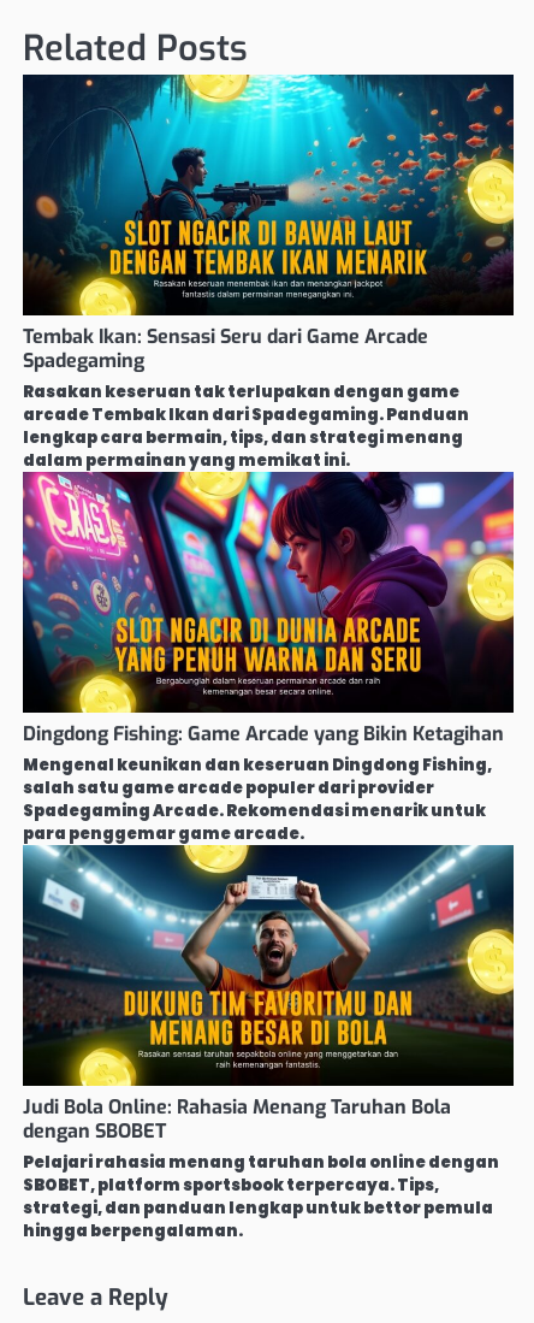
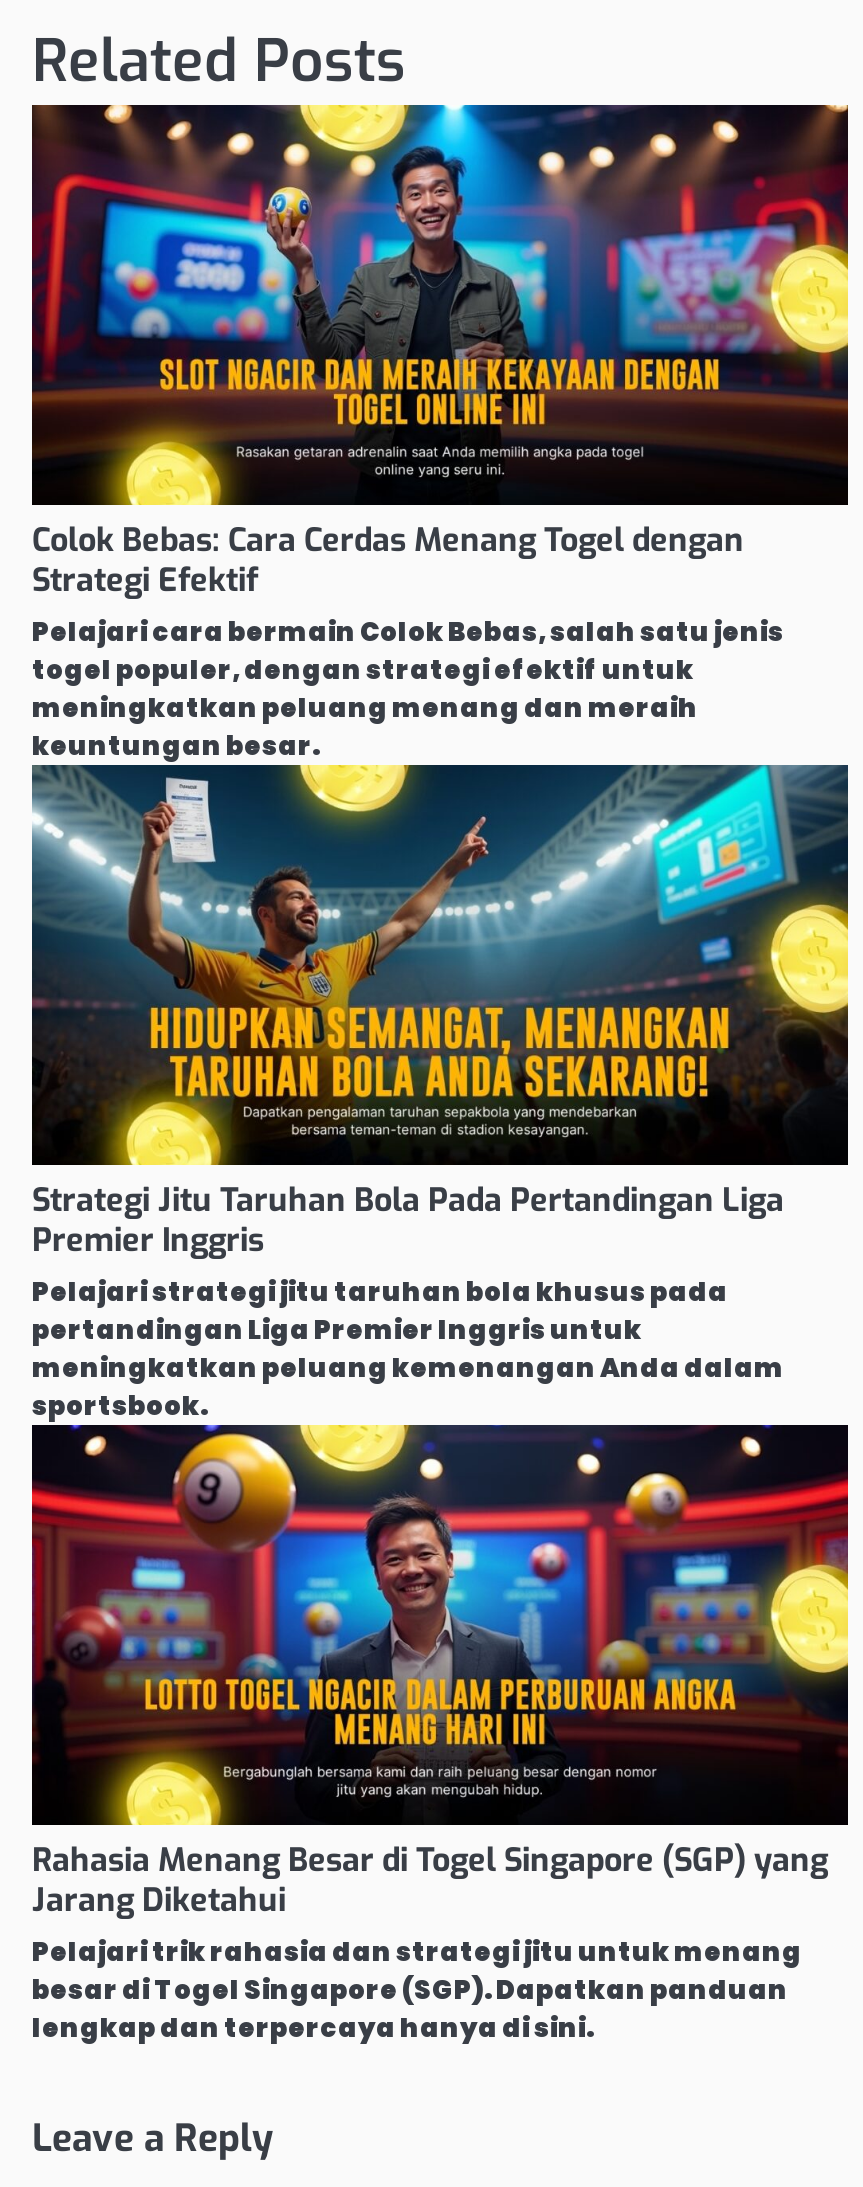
[23,73,514,472] [image] | Tembak Ikan: Sensasi Seru dari Game Arcade | Spadegaming | Rasakan keseruan tak terlupakan dengan game | arcade Tembak Ikan dari Spadegaming. Panduan | lengkap cara bermain, tips, dan strategi menang | dalam permainan yang memikat ini. -> [32,103,848,765] [image] | Colok Bebas: Cara Cerdas Menang Togel dengan | Strategi Efektif | Pelajari cara bermain Colok Bebas, salah satu jenis | togel populer, dengan strategi efektif untuk | meningkatkan peluang menang dan meraih | keuntungan besar.
[22,471,515,845] [image] | Dingdong Fishing: Game Arcade yang Bikin Ketagihan | Mengenal keunikan dan keseruan Dingdong Fishing, | salah satu game arcade populer dari provider | Spadegaming Arcade. Rekomendasi menarik untuk | para penggemar game arcade. -> [30,763,850,1425] [image] | Strategi Jitu Taruhan Bola Pada Pertandingan Liga | Premier Inggris | Pelajari strategi jitu taruhan bola khusus pada | pertandingan Liga Premier Inggris untuk | meningkatkan peluang kemenangan Anda dalam | sportsbook.
[22,844,515,1243] [image] | Judi Bola Online: Rahasia Menang Taruhan Bola | dengan SBOBET | Pelajari rahasia menang taruhan bola online dengan | SBOBET, platform sportsbook terpercaya. Tips, | strategi, dan panduan lengkap untuk bettor pemula | hingga berpengalaman. -> [30,1387,850,2047] [image] | Rahasia Menang Besar di Togel Singapore (SGP) yang | Jarang Diketahui | Pelajari trik rahasia dan strategi jitu untuk menang | besar di Togel Singapore (SGP). Dapatkan panduan | lengkap dan terpercaya hanya di sini.

